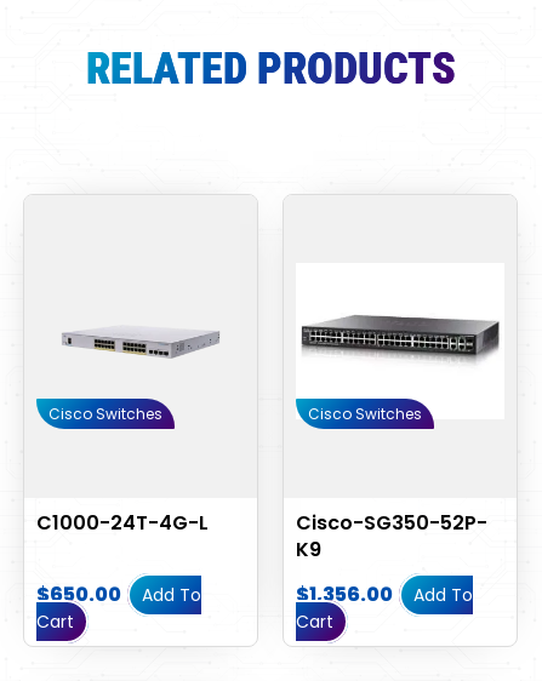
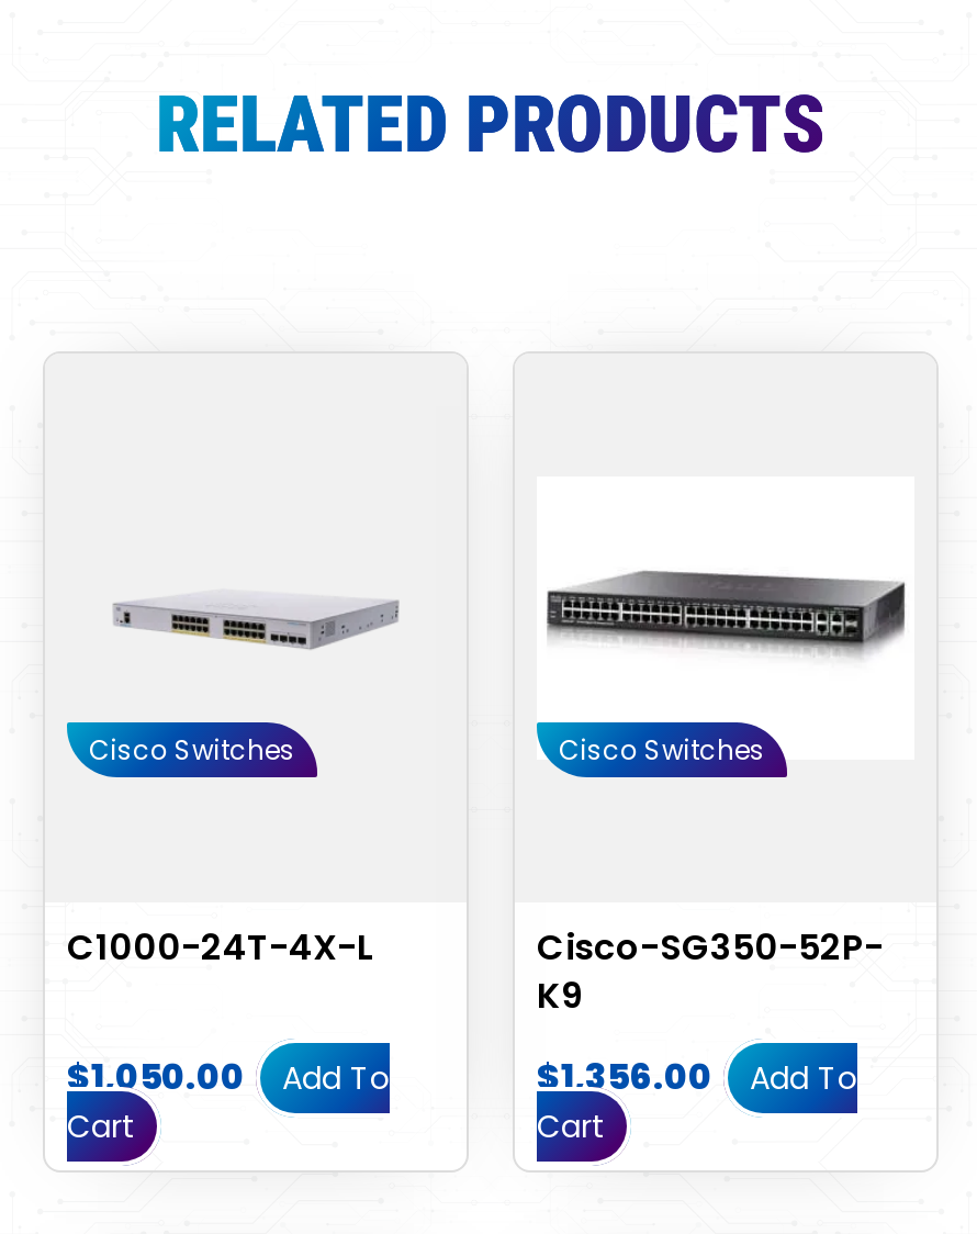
[36,510,209,537] C1000-24T-4G-L -> [67,923,374,974] C1000-24T-4X-L
[36,581,201,609] $650.00 Add To -> [67,1053,390,1103] $1,050.00 Add To

